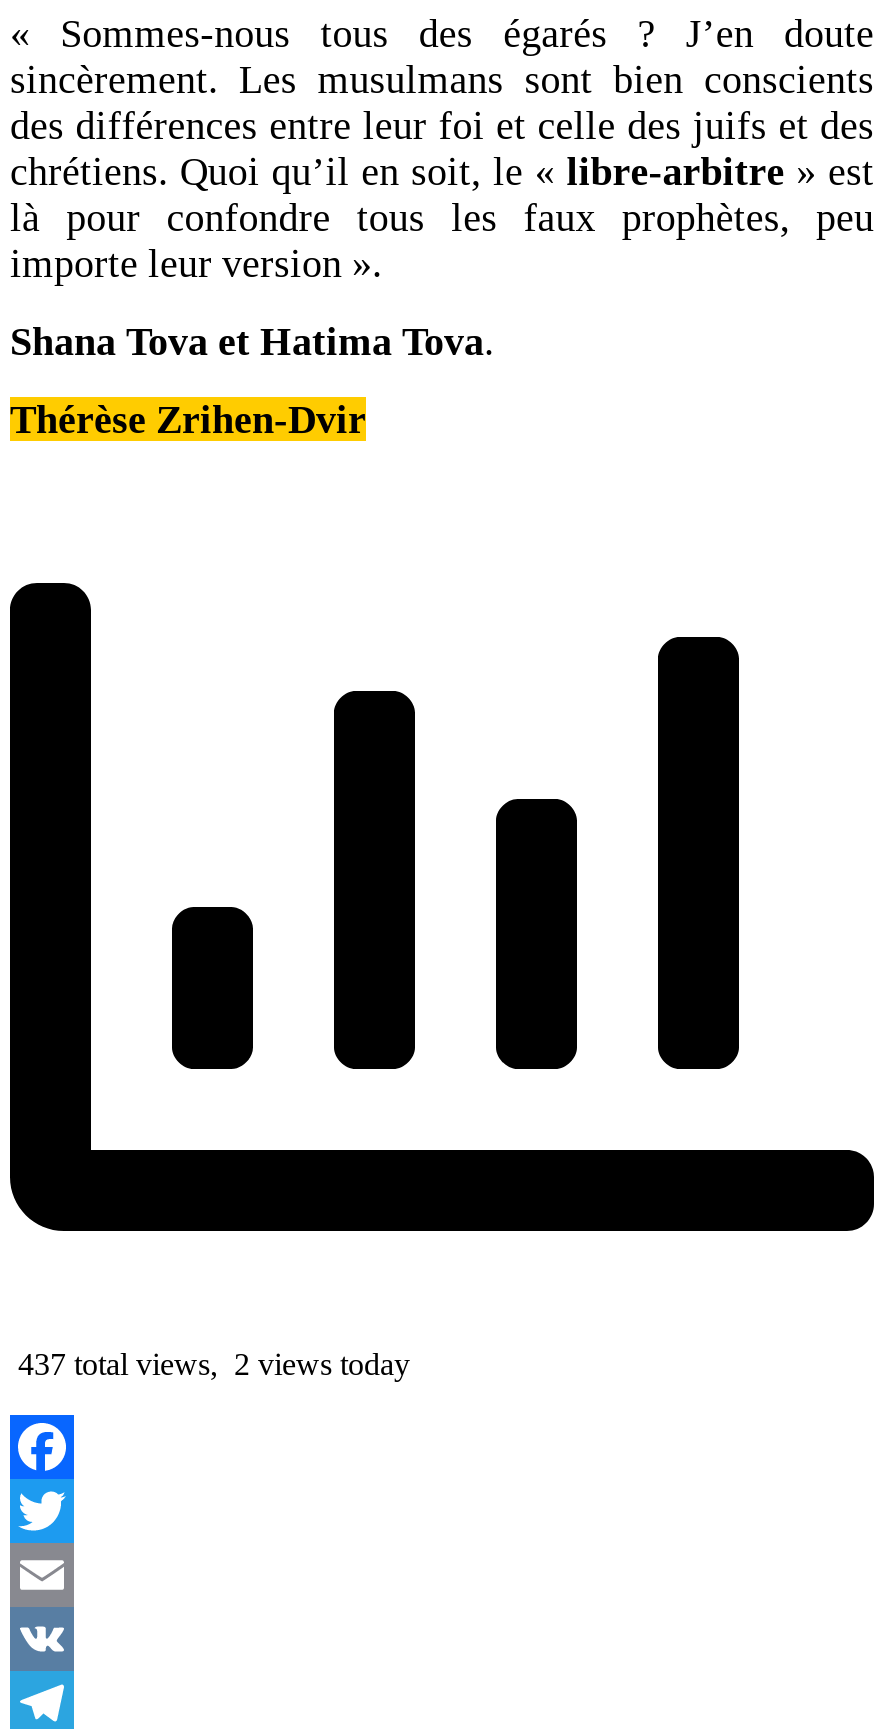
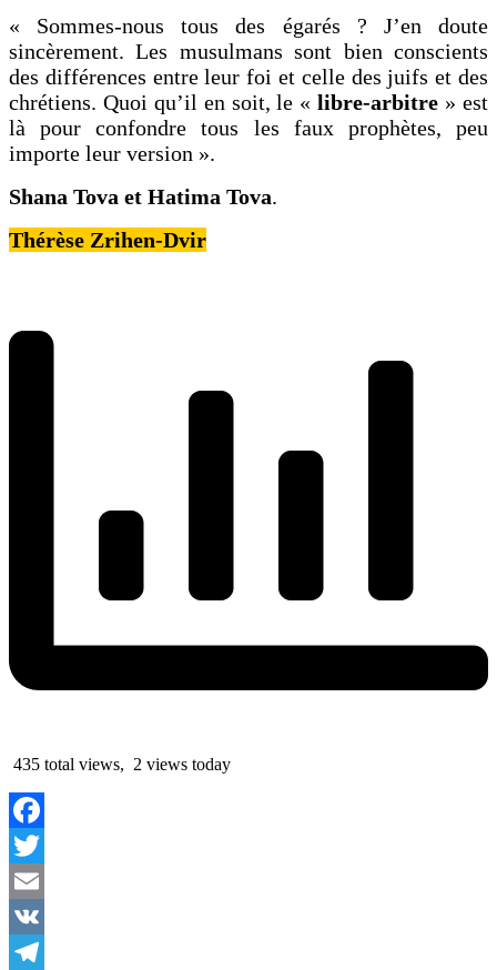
[10,1347,410,1381] 437 total views, 2 views today -> [9,754,231,773] 435 total views, 2 views today

